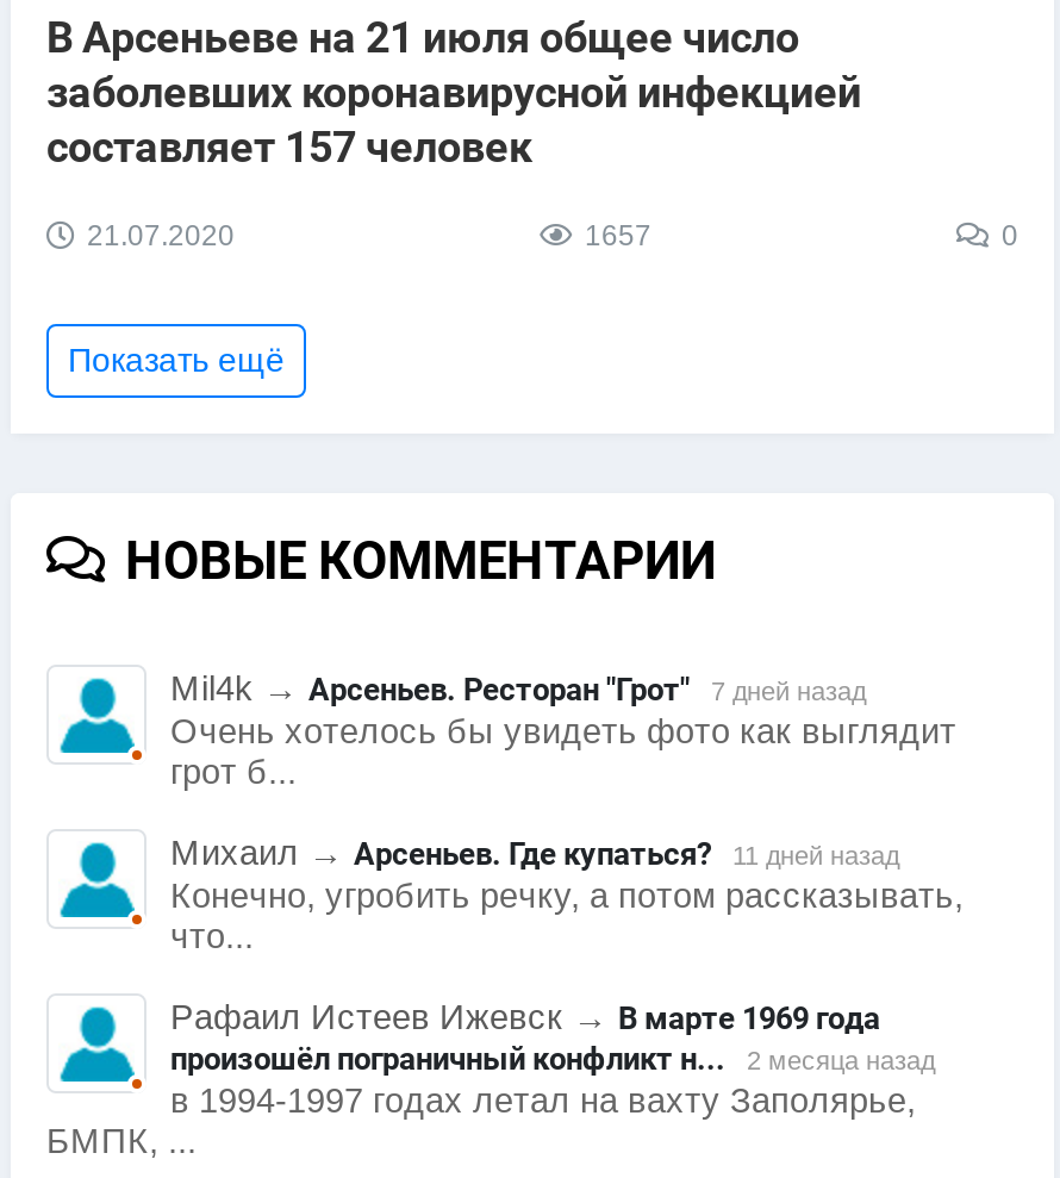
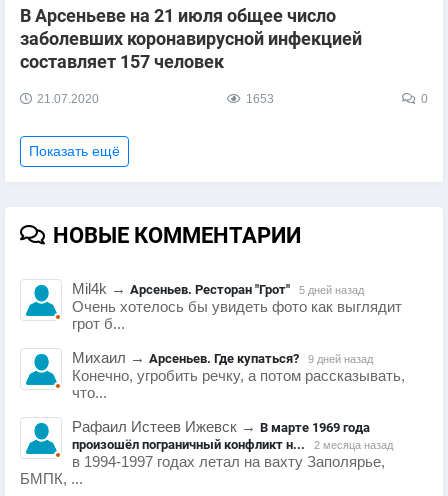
[578,219,651,252] 1657 -> [243,92,274,106] 1653
[711,676,866,705] 7 дней назад -> [299,284,364,296] 5 дней назад
[732,840,899,869] 11 дней назад -> [308,353,373,365] 9 дней назад

